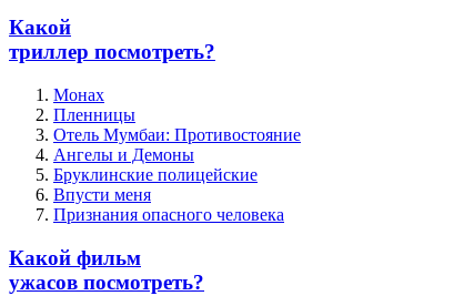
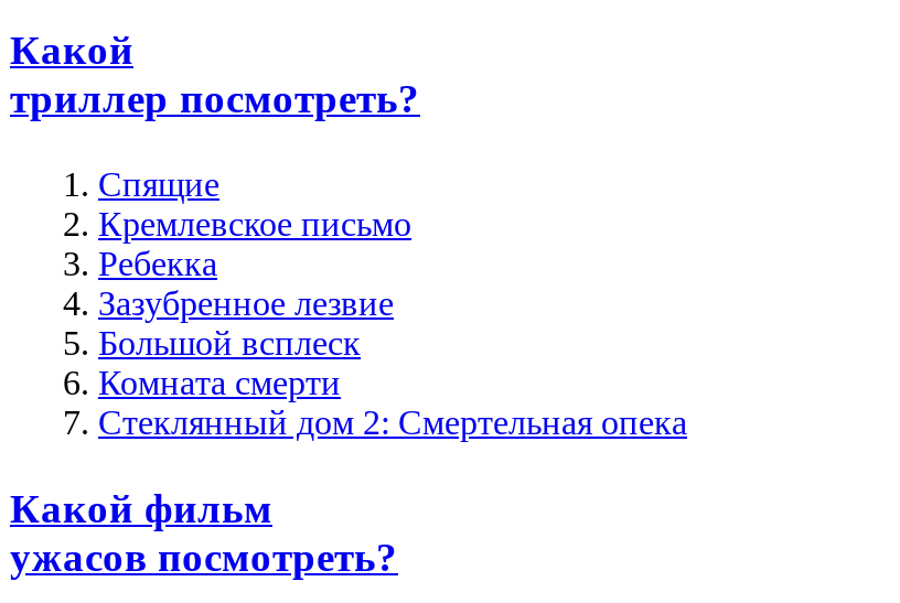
[53,85,301,224] Монах | Пленницы | Отель Мумбаи: Противостояние | Ангелы и Демоны | Бруклинские полицейские | Впусти меня | Признания опасного человека -> [98,166,687,441] Спящие | Кремлевское письмо | Ребекка | Зазубренное лезвие | Большой всплеск | Комната смерти | Стеклянный дом 2: Смертельная опека

